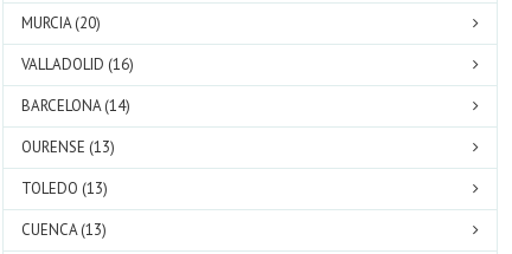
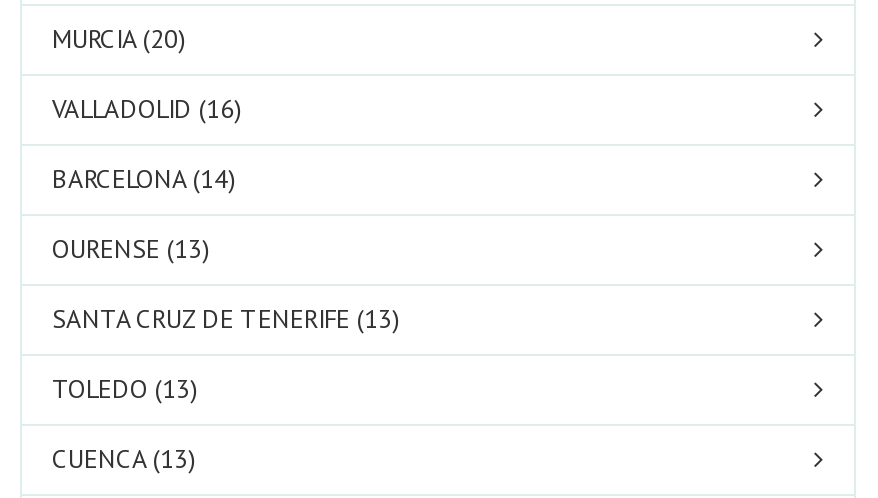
none -> [52,302,400,336] SANTA CRUZ DE TENERIFE (13)

